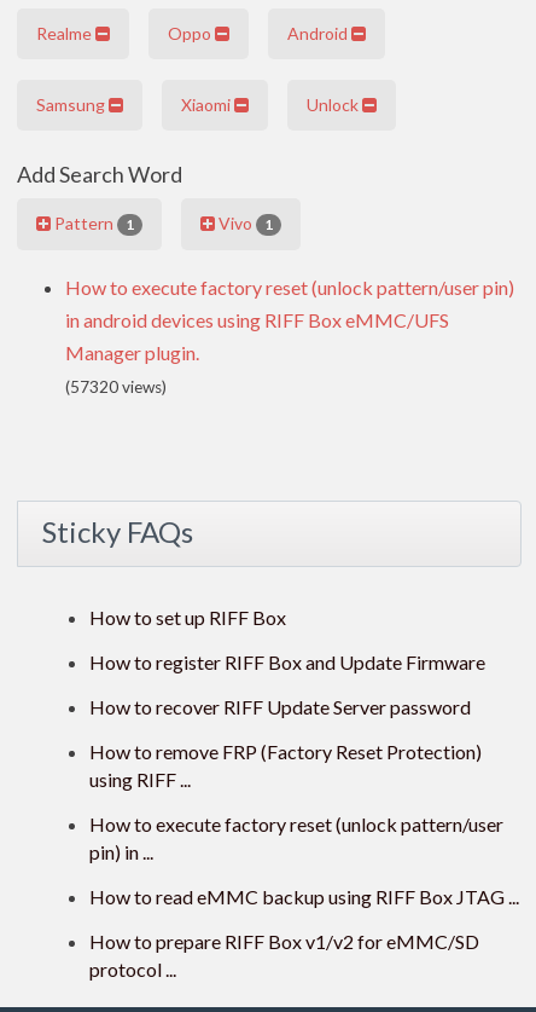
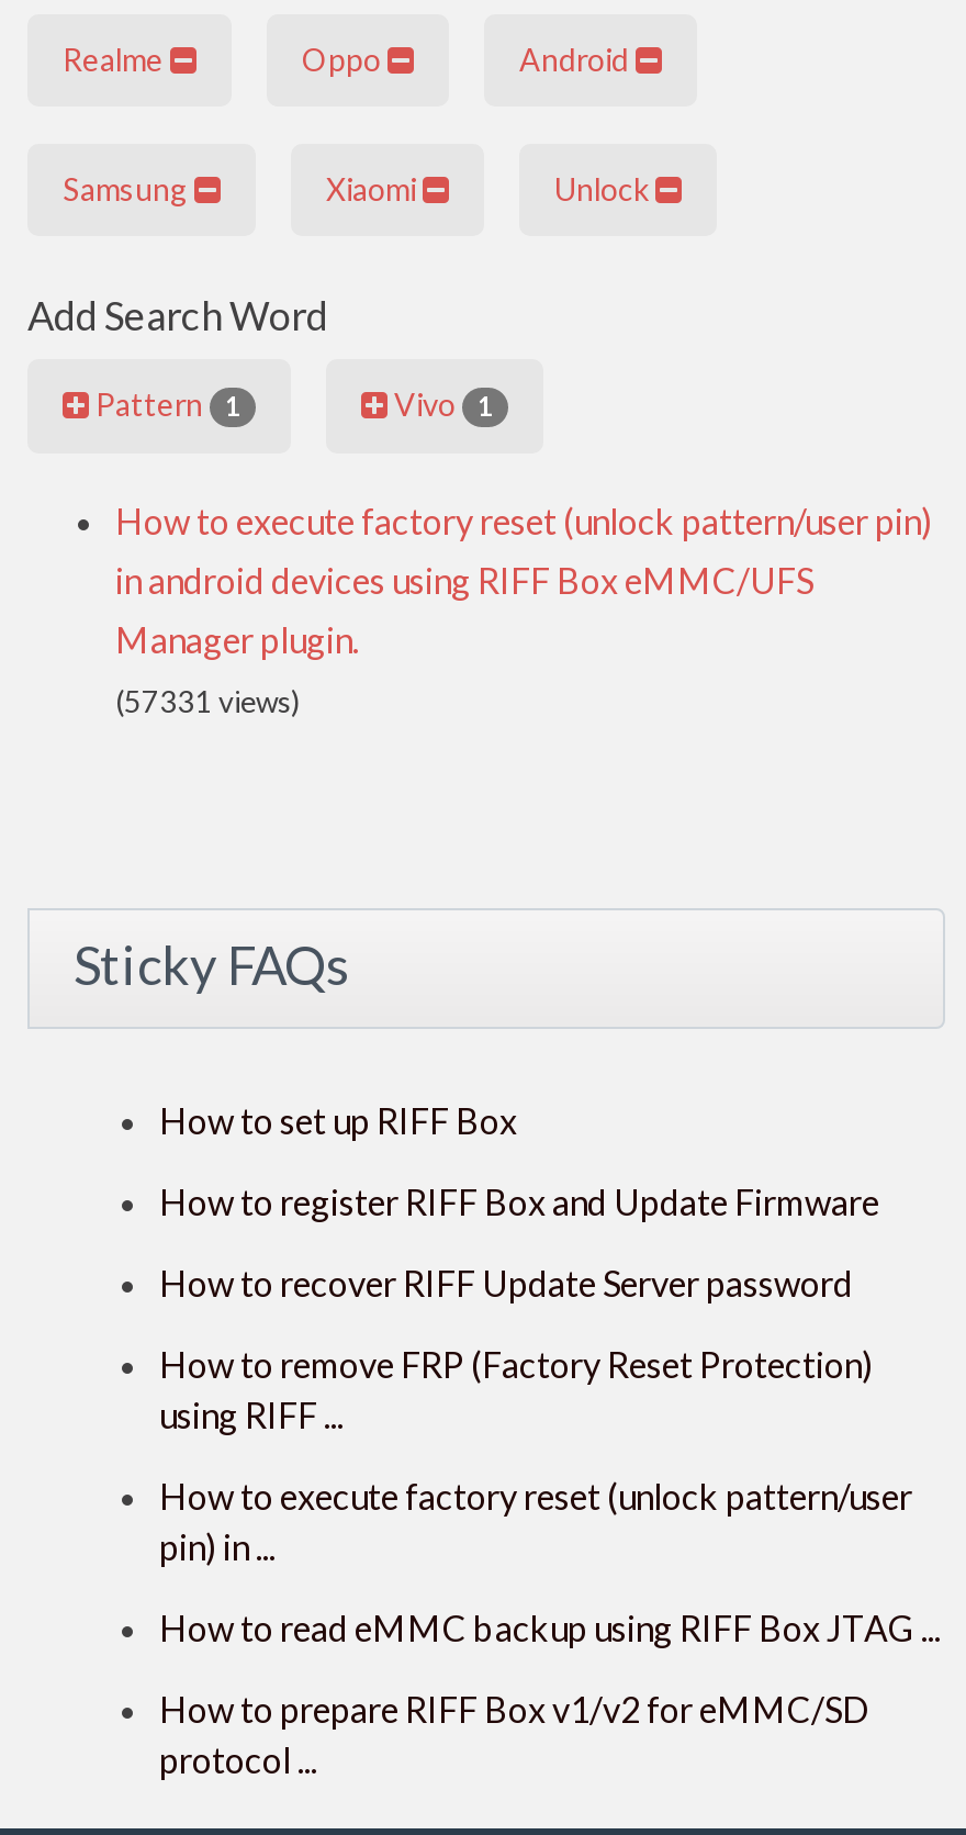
[65,377,167,396] (57320 views) -> [115,684,300,719] (57331 views)

